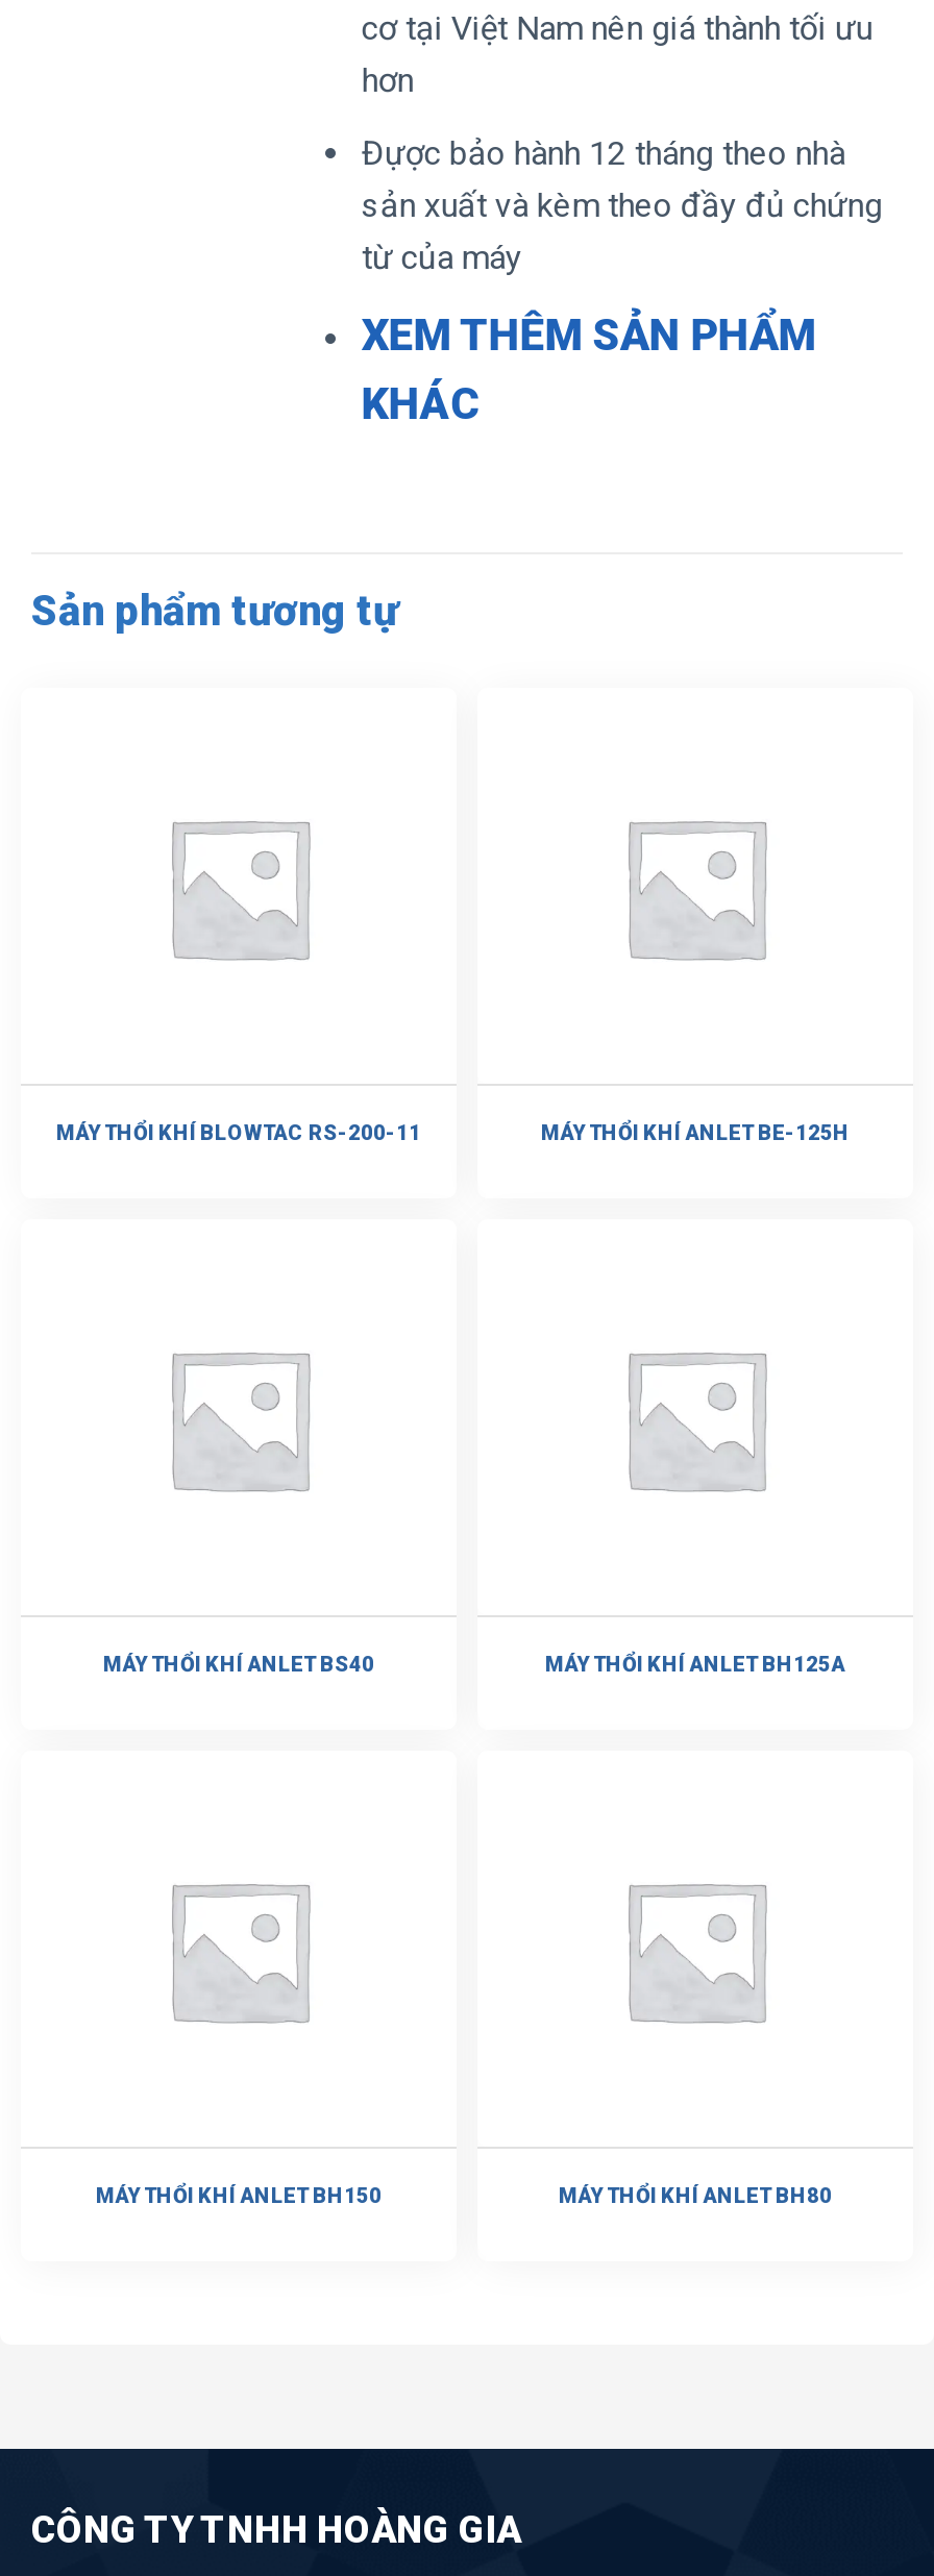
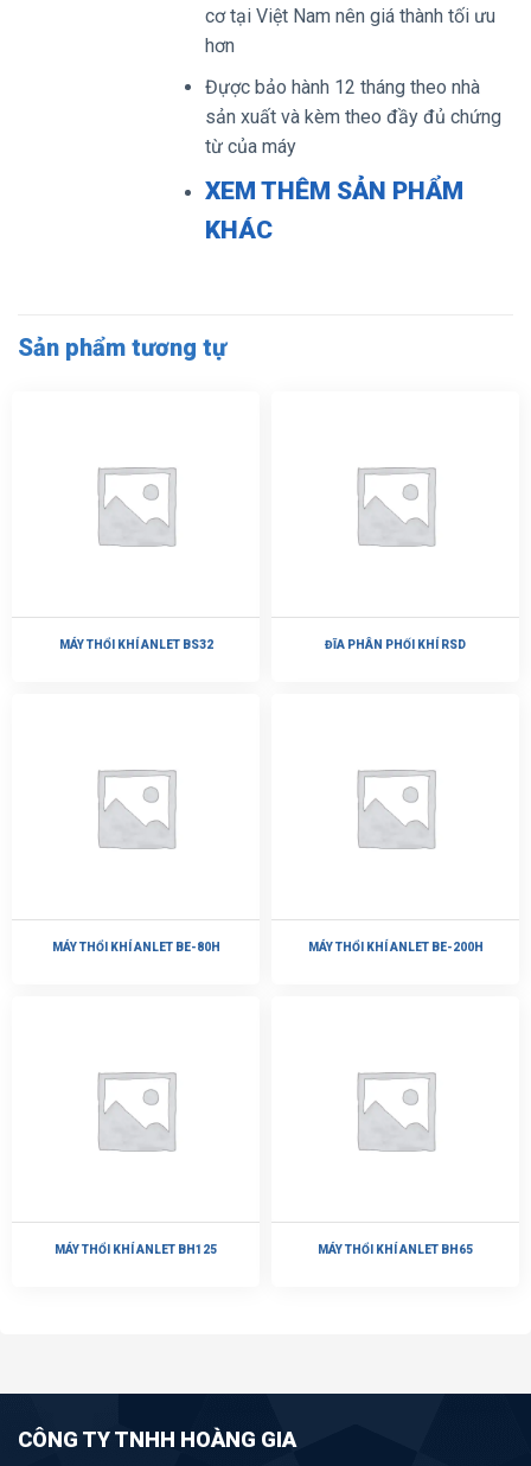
[56,1122,850,1145] MÁY THỔI KHÍ BLOWTAC RS-200-11 | MÁY THỔI KHÍ ANLET BE-125H -> [59,638,466,651] MÁY THỔI KHÍ ANLET BS32 | ĐĨA PHÂN PHỐI KHÍ RSD
[103,1653,845,1676] MÁY THỔI KHÍ ANLET BS40 | MÁY THỔI KHÍ ANLET BH125A -> [52,941,483,954] MÁY THỔI KHÍ ANLET BE-80H | MÁY THỔI KHÍ ANLET BE-200H
[96,2185,832,2208] MÁY THỔI KHÍ ANLET BH150 | MÁY THỔI KHÍ ANLET BH80 -> [55,1243,473,1256] MÁY THỔI KHÍ ANLET BH125 | MÁY THỔI KHÍ ANLET BH65

